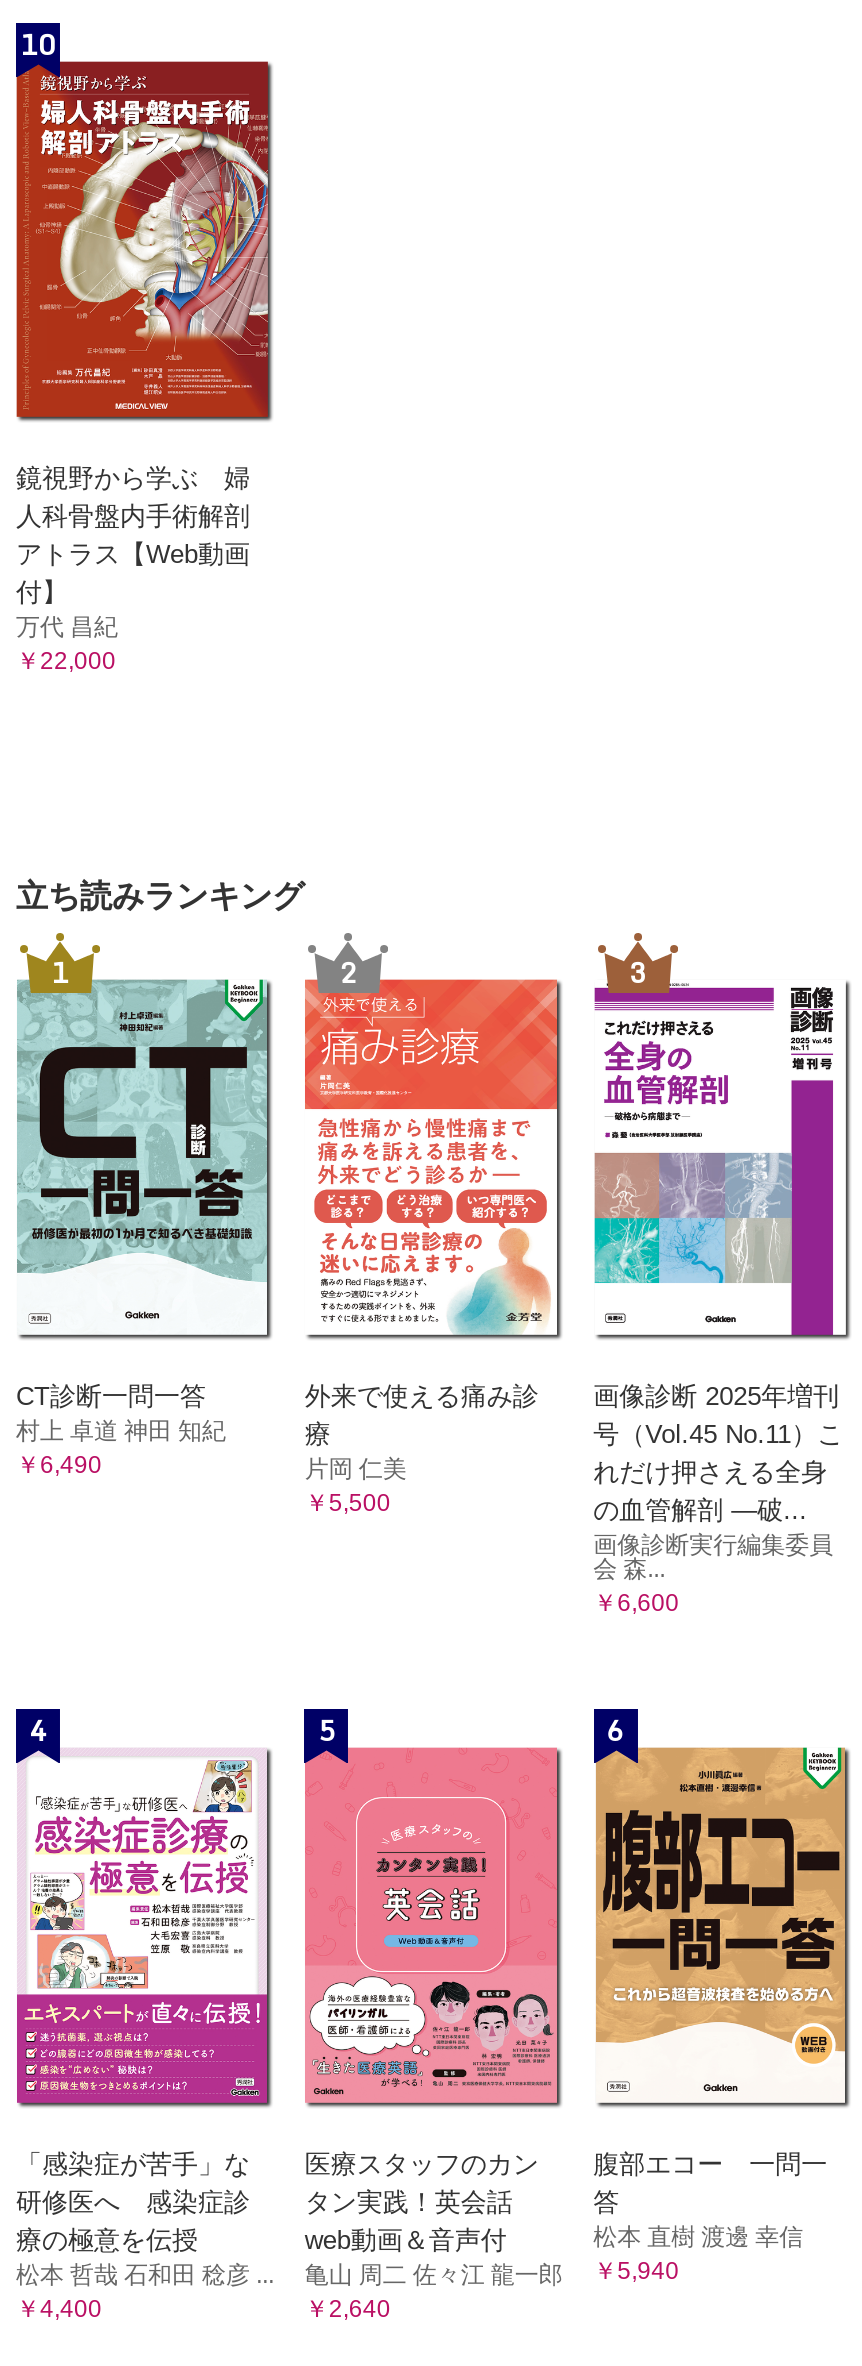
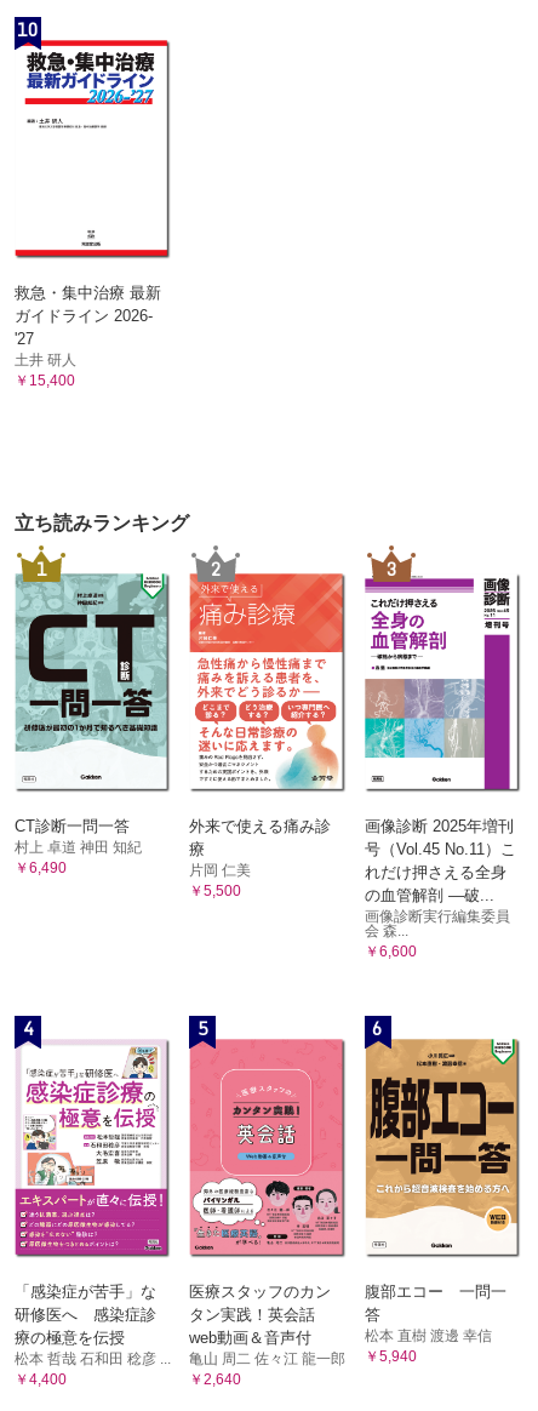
[14,61,270,675] [image] | 鏡視野から学ぶ 婦 | 人科骨盤内手術解剖 | アトラス【Web動画 | 付】 | 万代 昌紀 | ￥22,000 -> [15,40,167,389] [image] | 救急・集中治療 最新 | ガイドライン 2026- | '27 | 土井 研人 | ￥15,400

